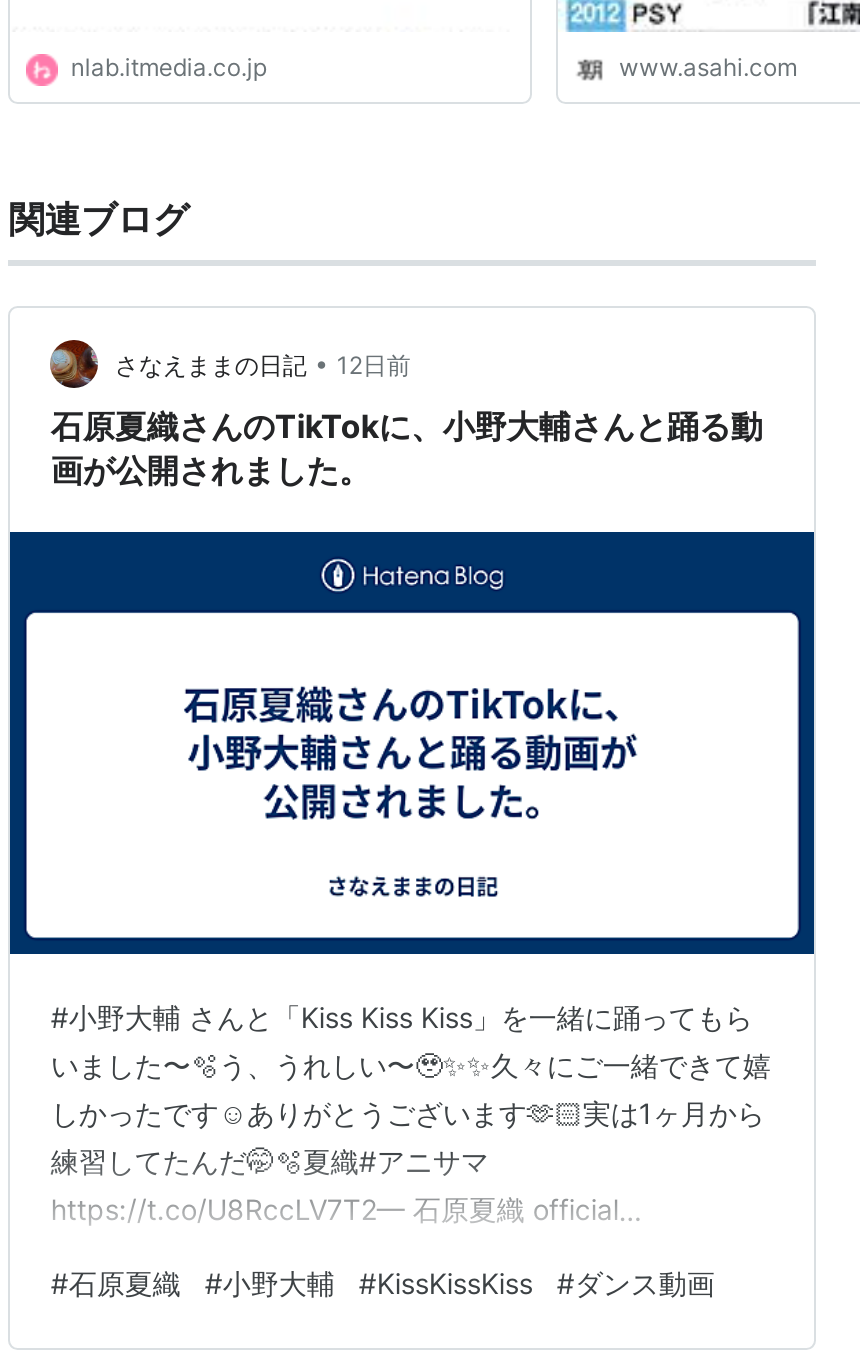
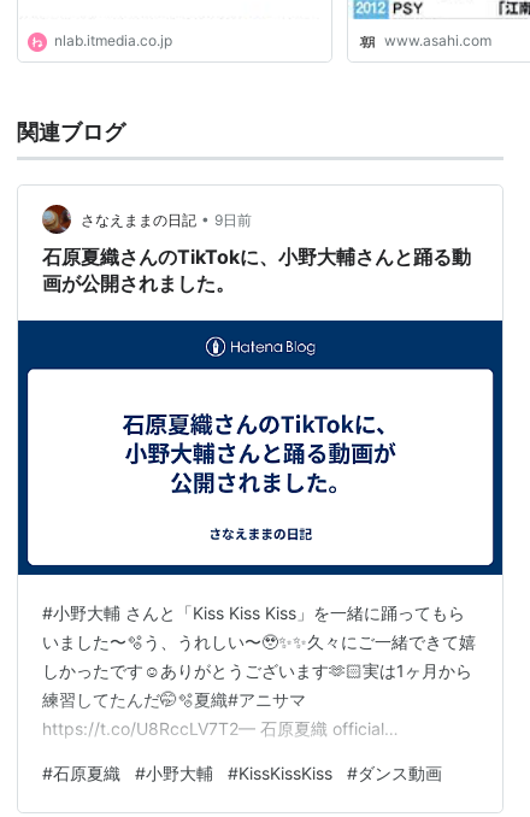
[115,348,411,380] さなえままの日記 • 12日前 -> [81,210,252,229] さなえままの日記 • 9日前

